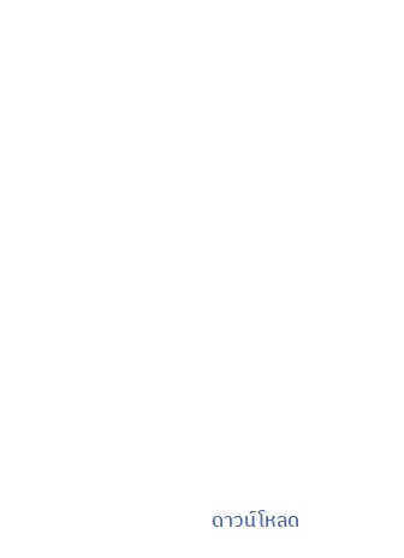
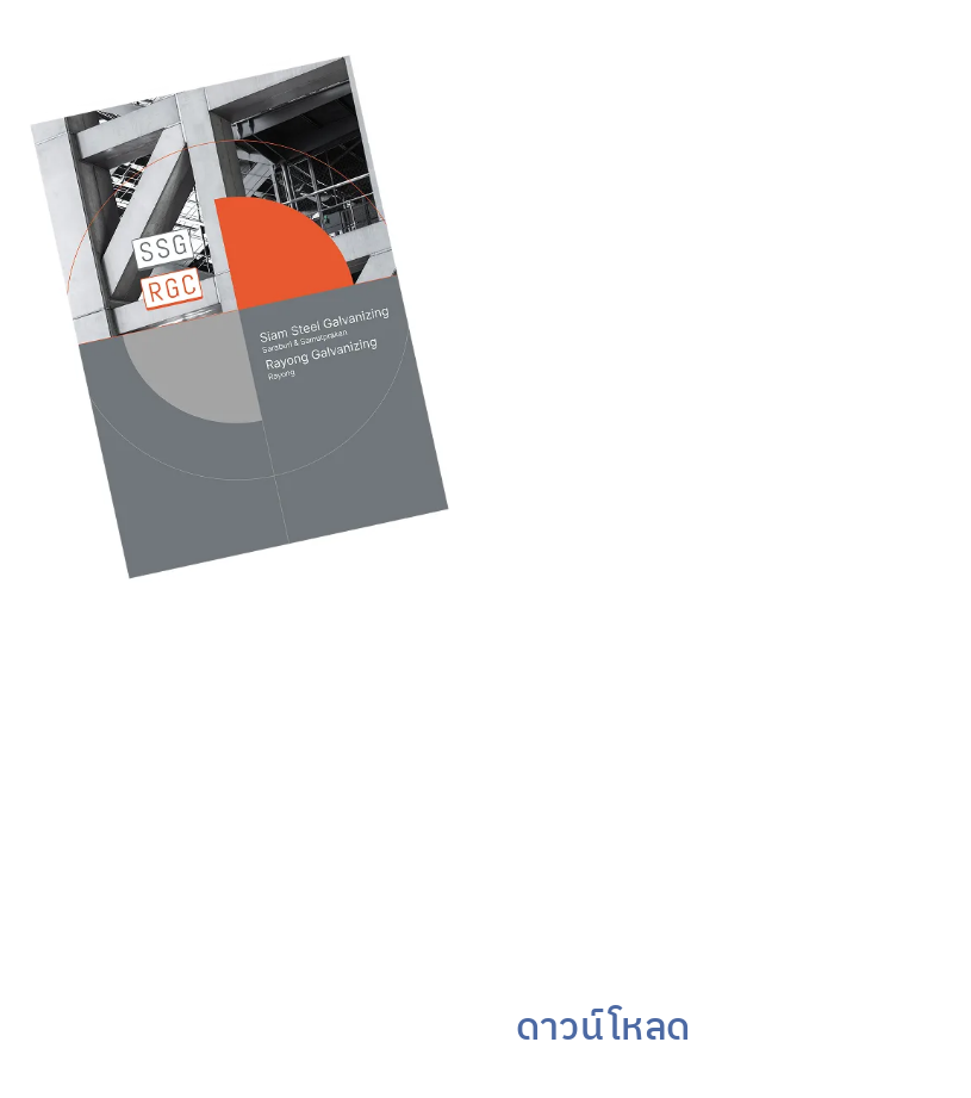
none -> [32,55,449,579] [image]

